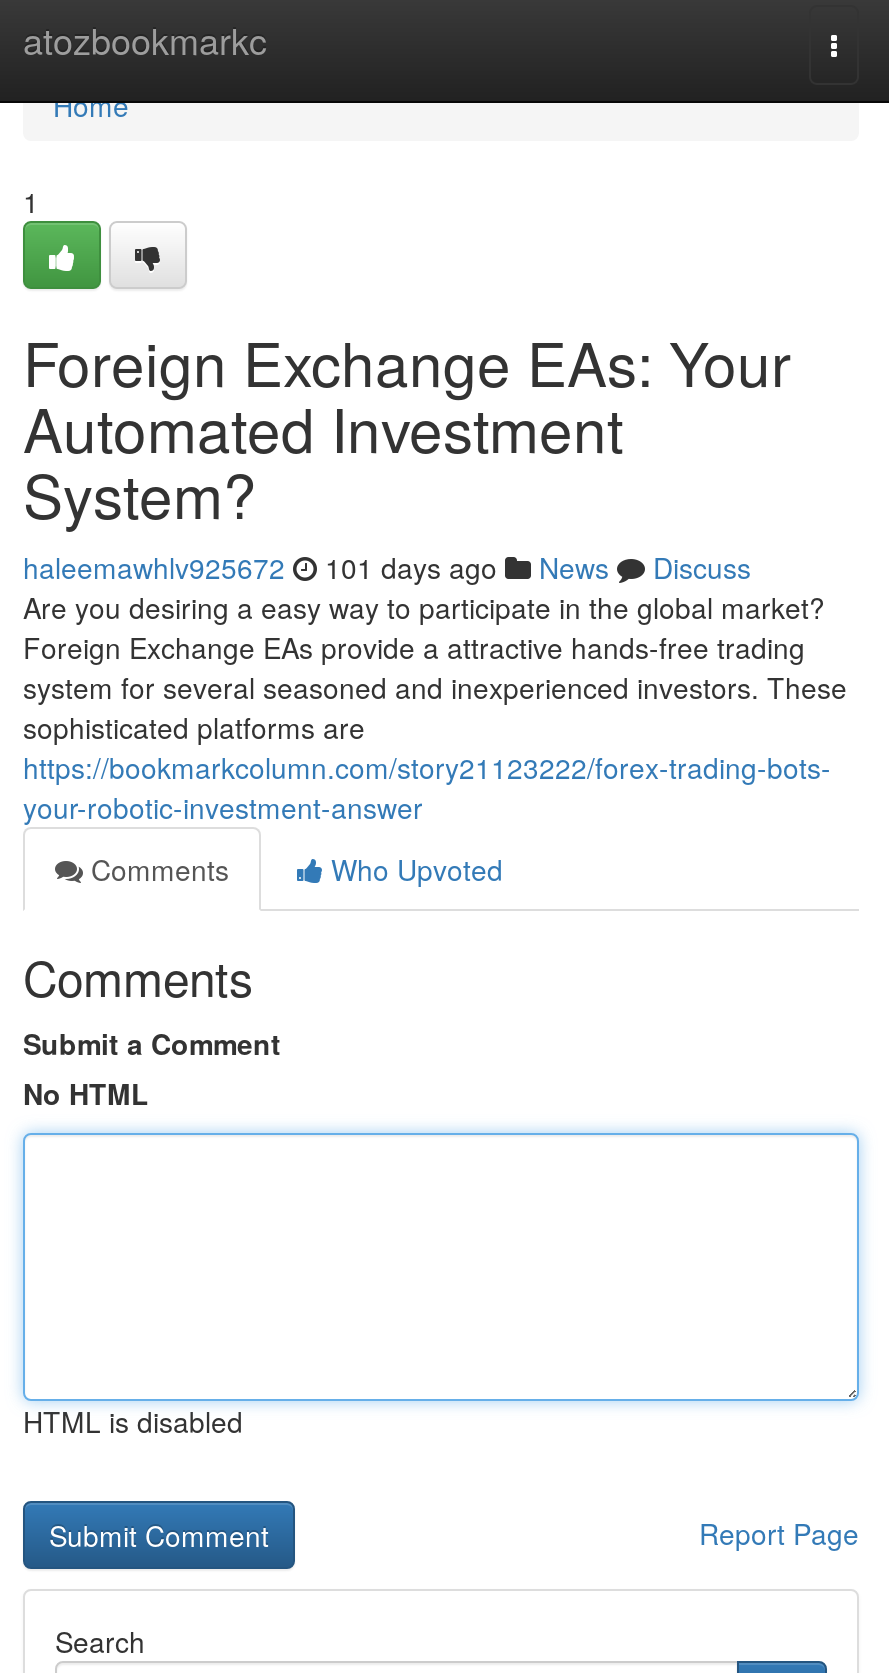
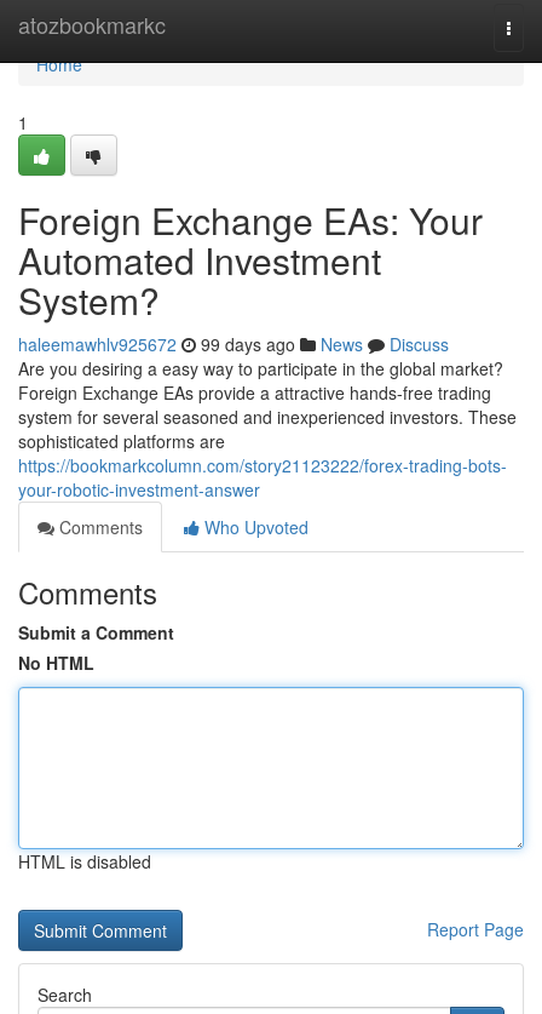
[23,547,751,587] haleemawhlv925672 101 days ago News Discuss -> [18,332,449,356] haleemawhlv925672 99 days ago News Discuss

